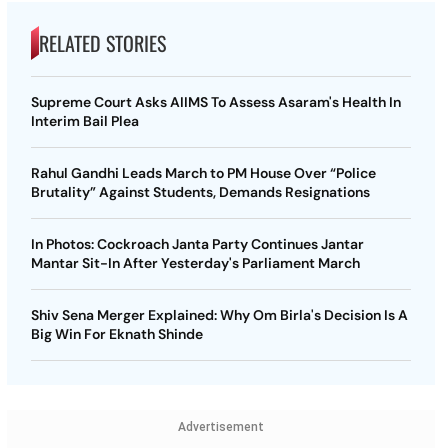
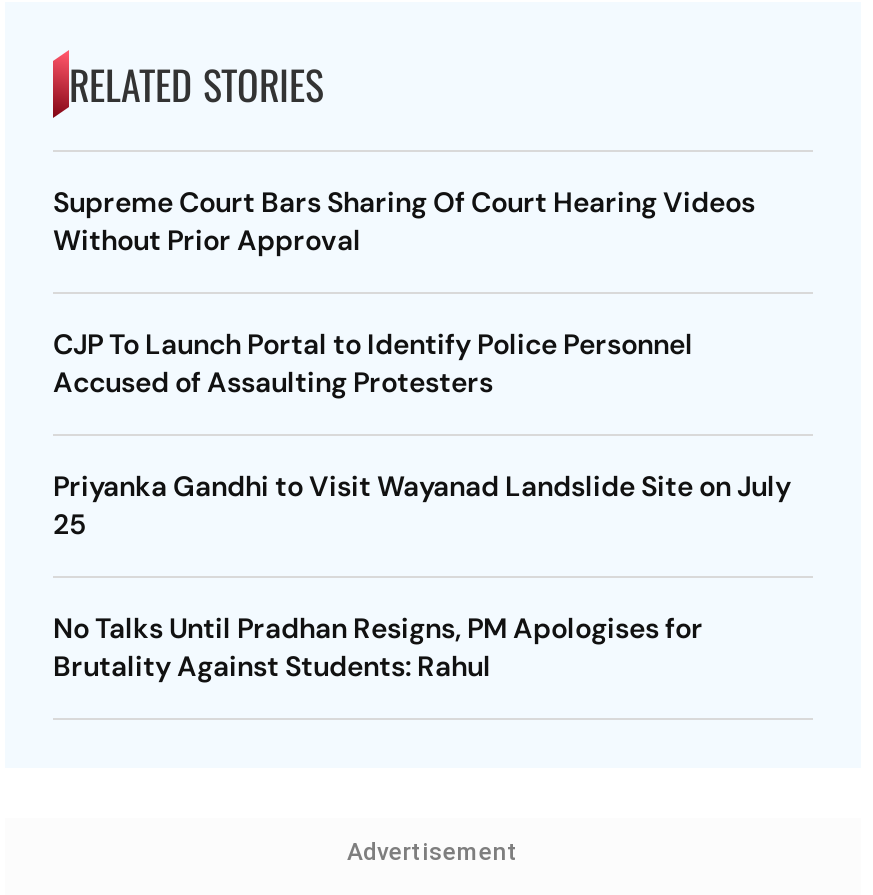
[31,93,401,130] Supreme Court Asks AIIMS To Assess Asaram's Health In | Interim Bail Plea -> [53,183,755,257] Supreme Court Bars Sharing Of Court Hearing Videos | Without Prior Approval
[31,164,376,201] Rahul Gandhi Leads March to PM House Over “Police | Brutality” Against Students, Demands Resignations -> [53,325,693,399] CJP To Launch Portal to Identify Police Personnel | Accused of Assaulting Protesters
[31,235,364,272] In Photos: Cockroach Janta Party Continues Jantar | Mantar Sit-In After Yesterday's Parliament March -> [53,467,791,541] Priyanka Gandhi to Visit Wayanad Landslide Site on July | 25
[31,306,408,343] Shiv Sena Merger Explained: Why Om Birla's Decision Is A | Big Win For Eknath Shinde -> [53,609,703,683] No Talks Until Pradhan Resigns, PM Apologises for | Brutality Against Students: Rahul

